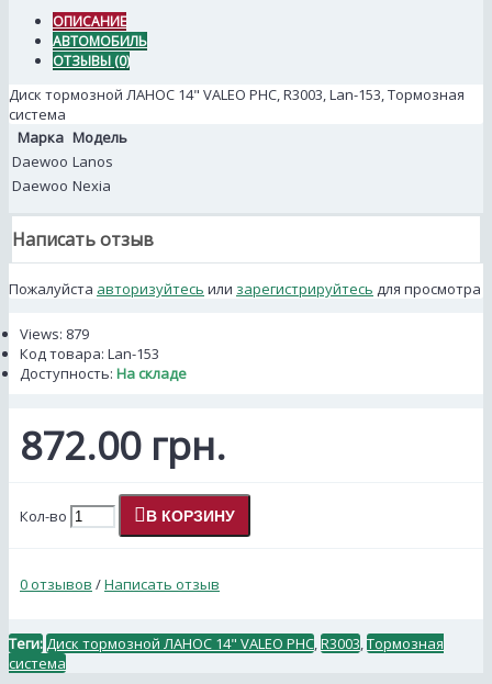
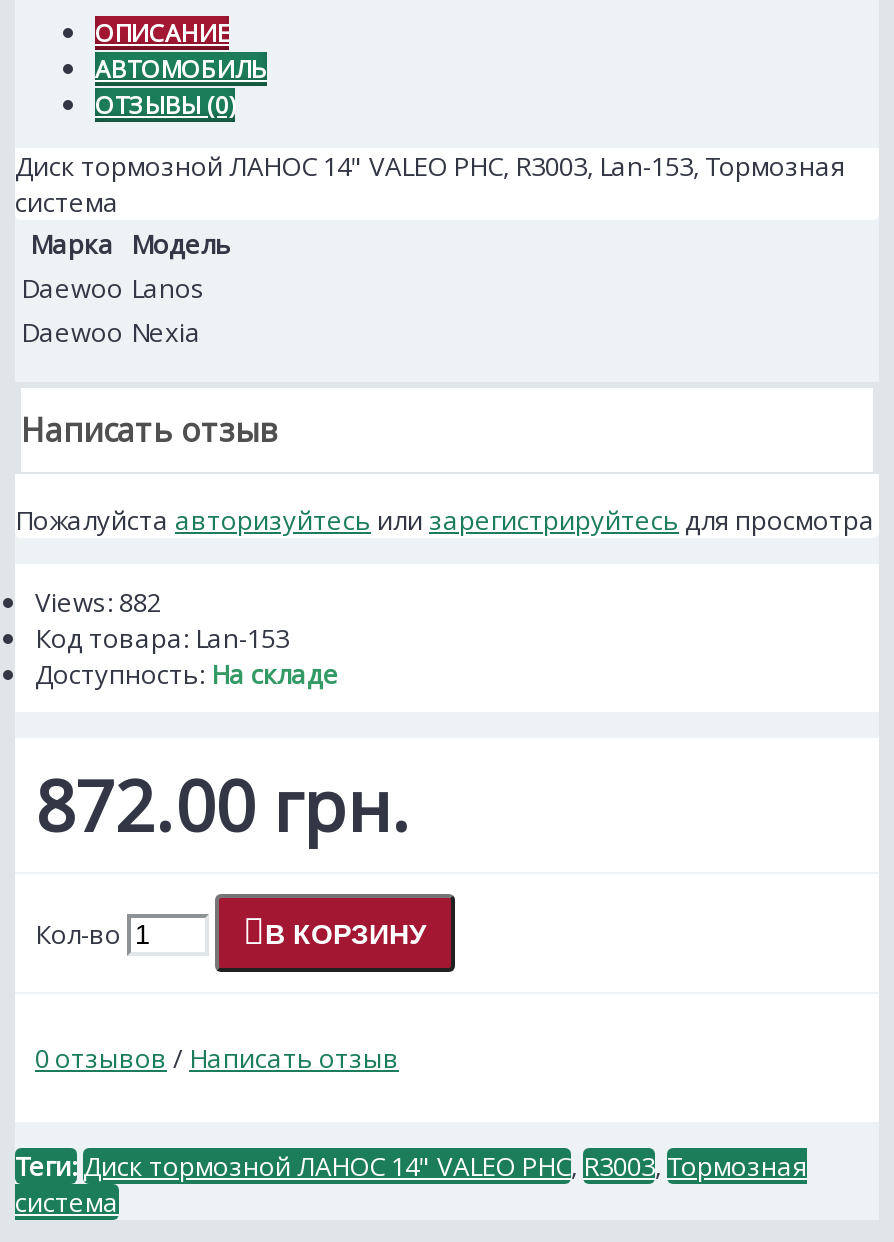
[20,323,89,343] Views: 879 -> [35,583,161,619] Views: 882

